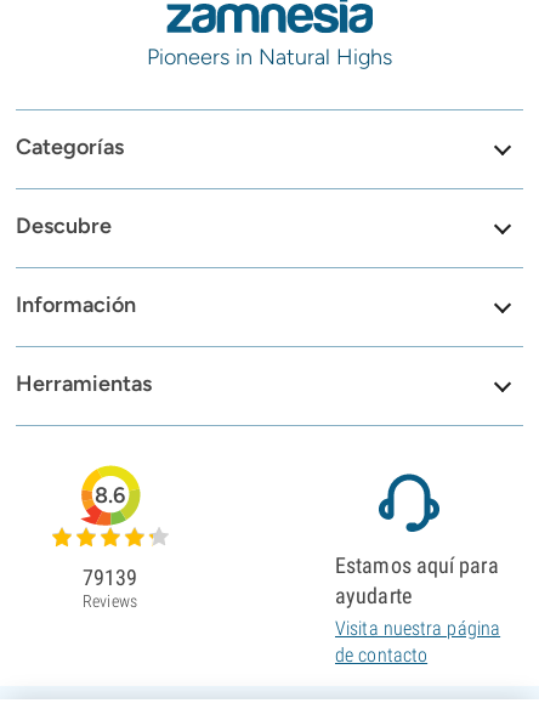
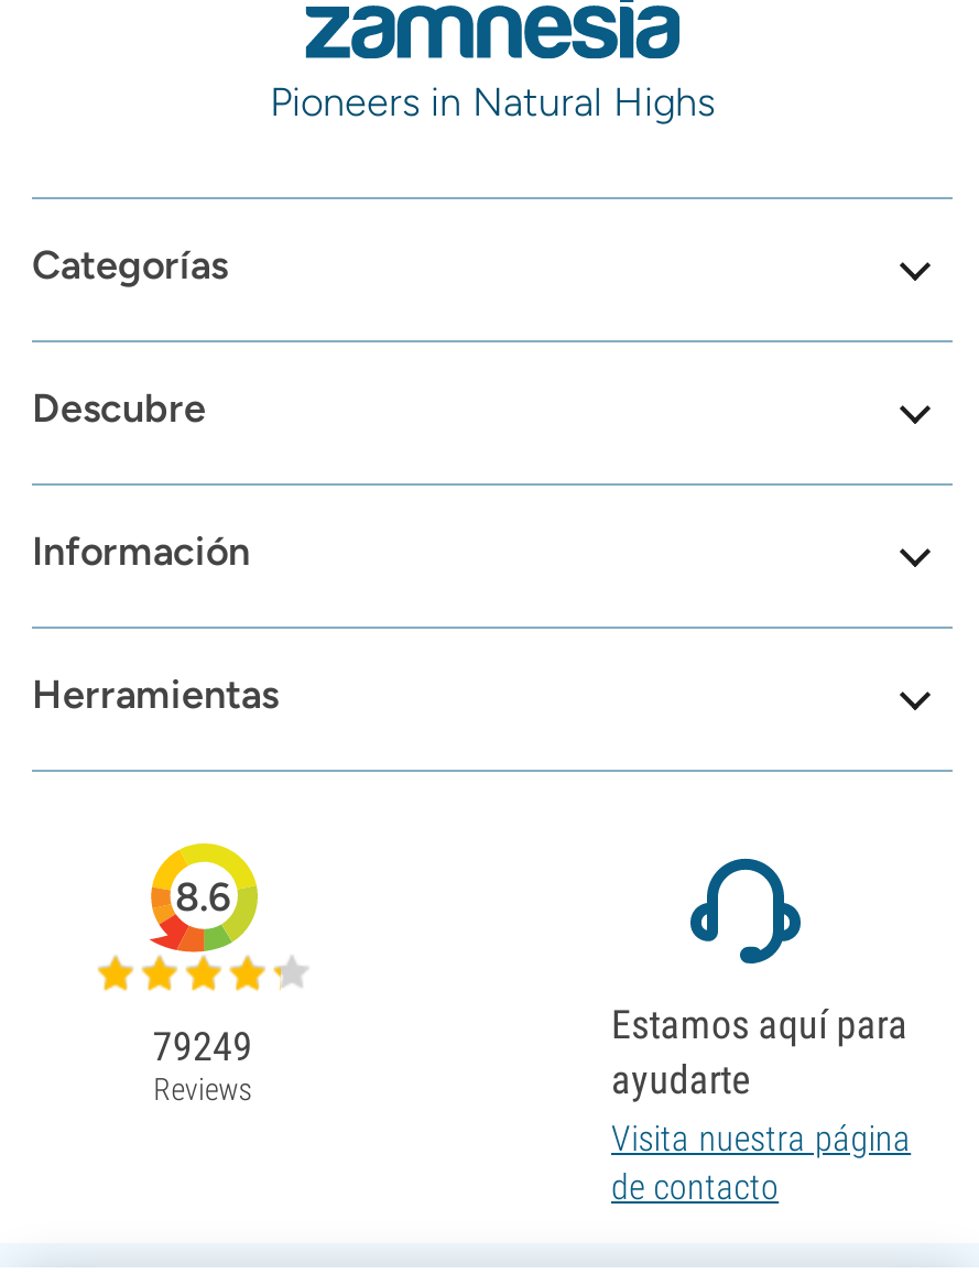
[82,565,137,590] 79139 -> [153,1023,253,1069] 79249

